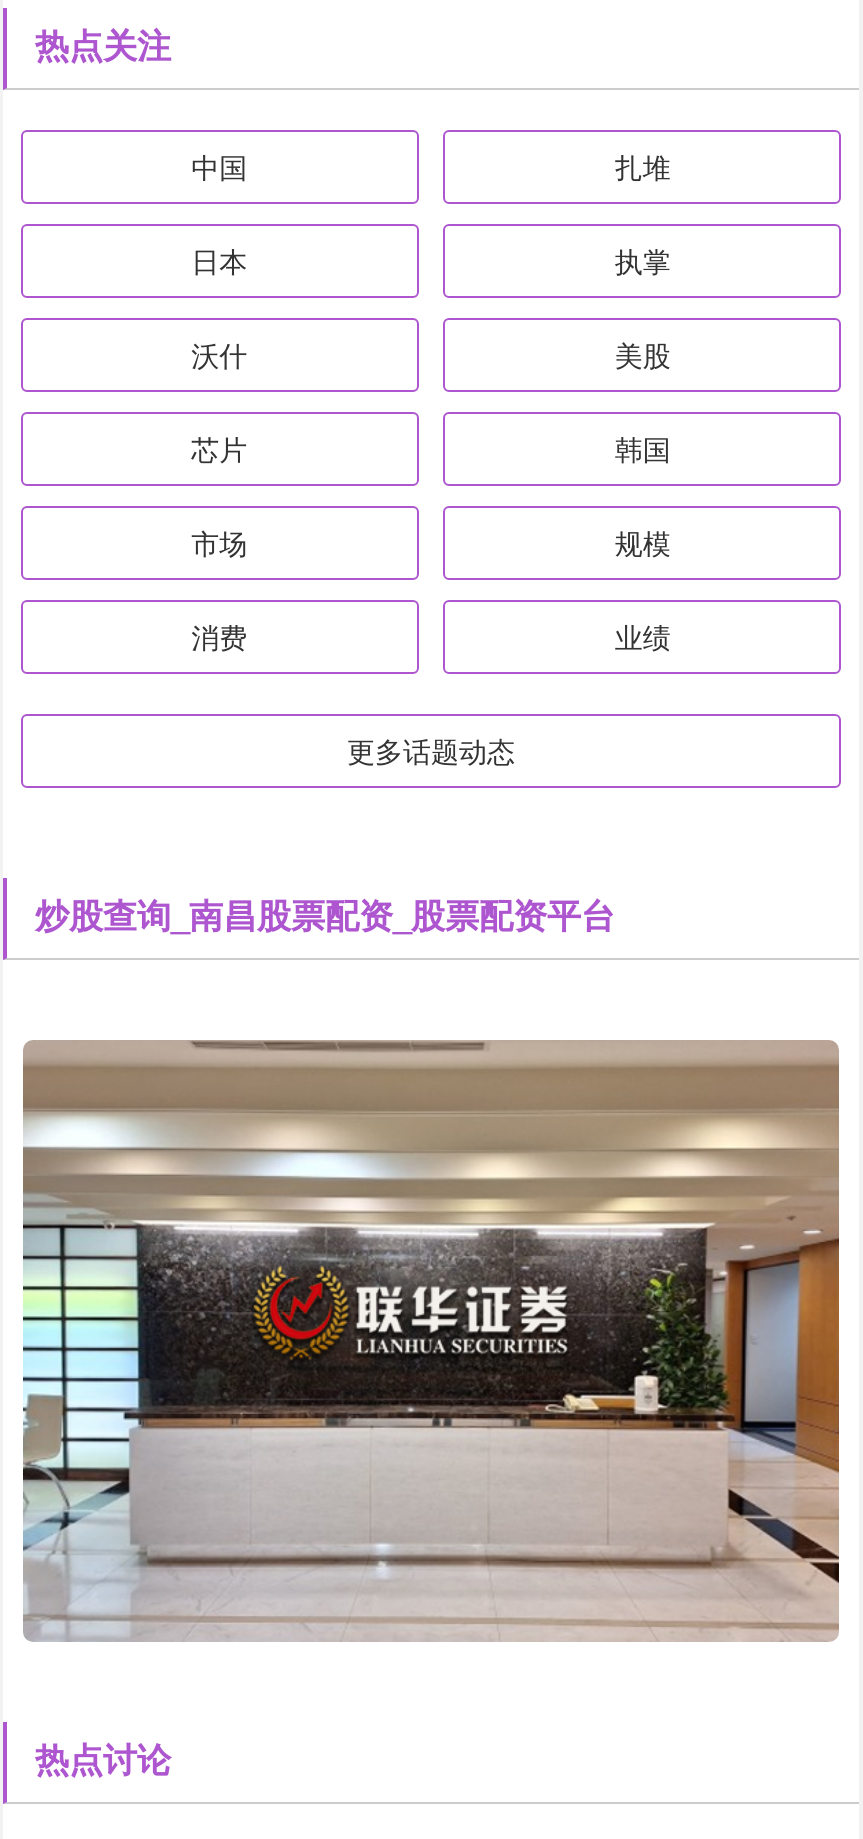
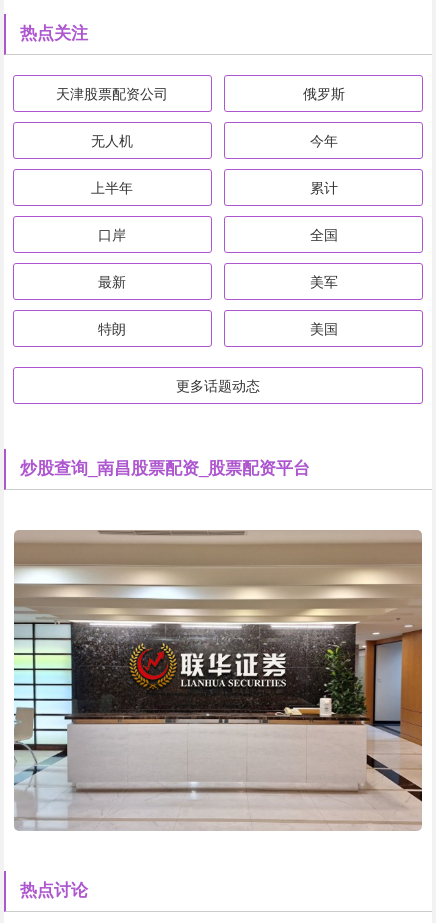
[191,146,671,186] 中国 | 扎堆 -> [56,83,345,103] 天津股票配资公司 | 俄罗斯
[191,240,671,280] 日本 | 执掌 -> [91,130,338,150] 无人机 | 今年
[191,334,671,374] 沃什 | 美股 -> [91,177,338,197] 上半年 | 累计
[191,428,671,468] 芯片 | 韩国 -> [98,224,338,244] 口岸 | 全国
[191,522,671,562] 市场 | 规模 -> [98,271,338,291] 最新 | 美军
[191,616,671,656] 消费 | 业绩 -> [98,318,338,338] 特朗 | 美国

